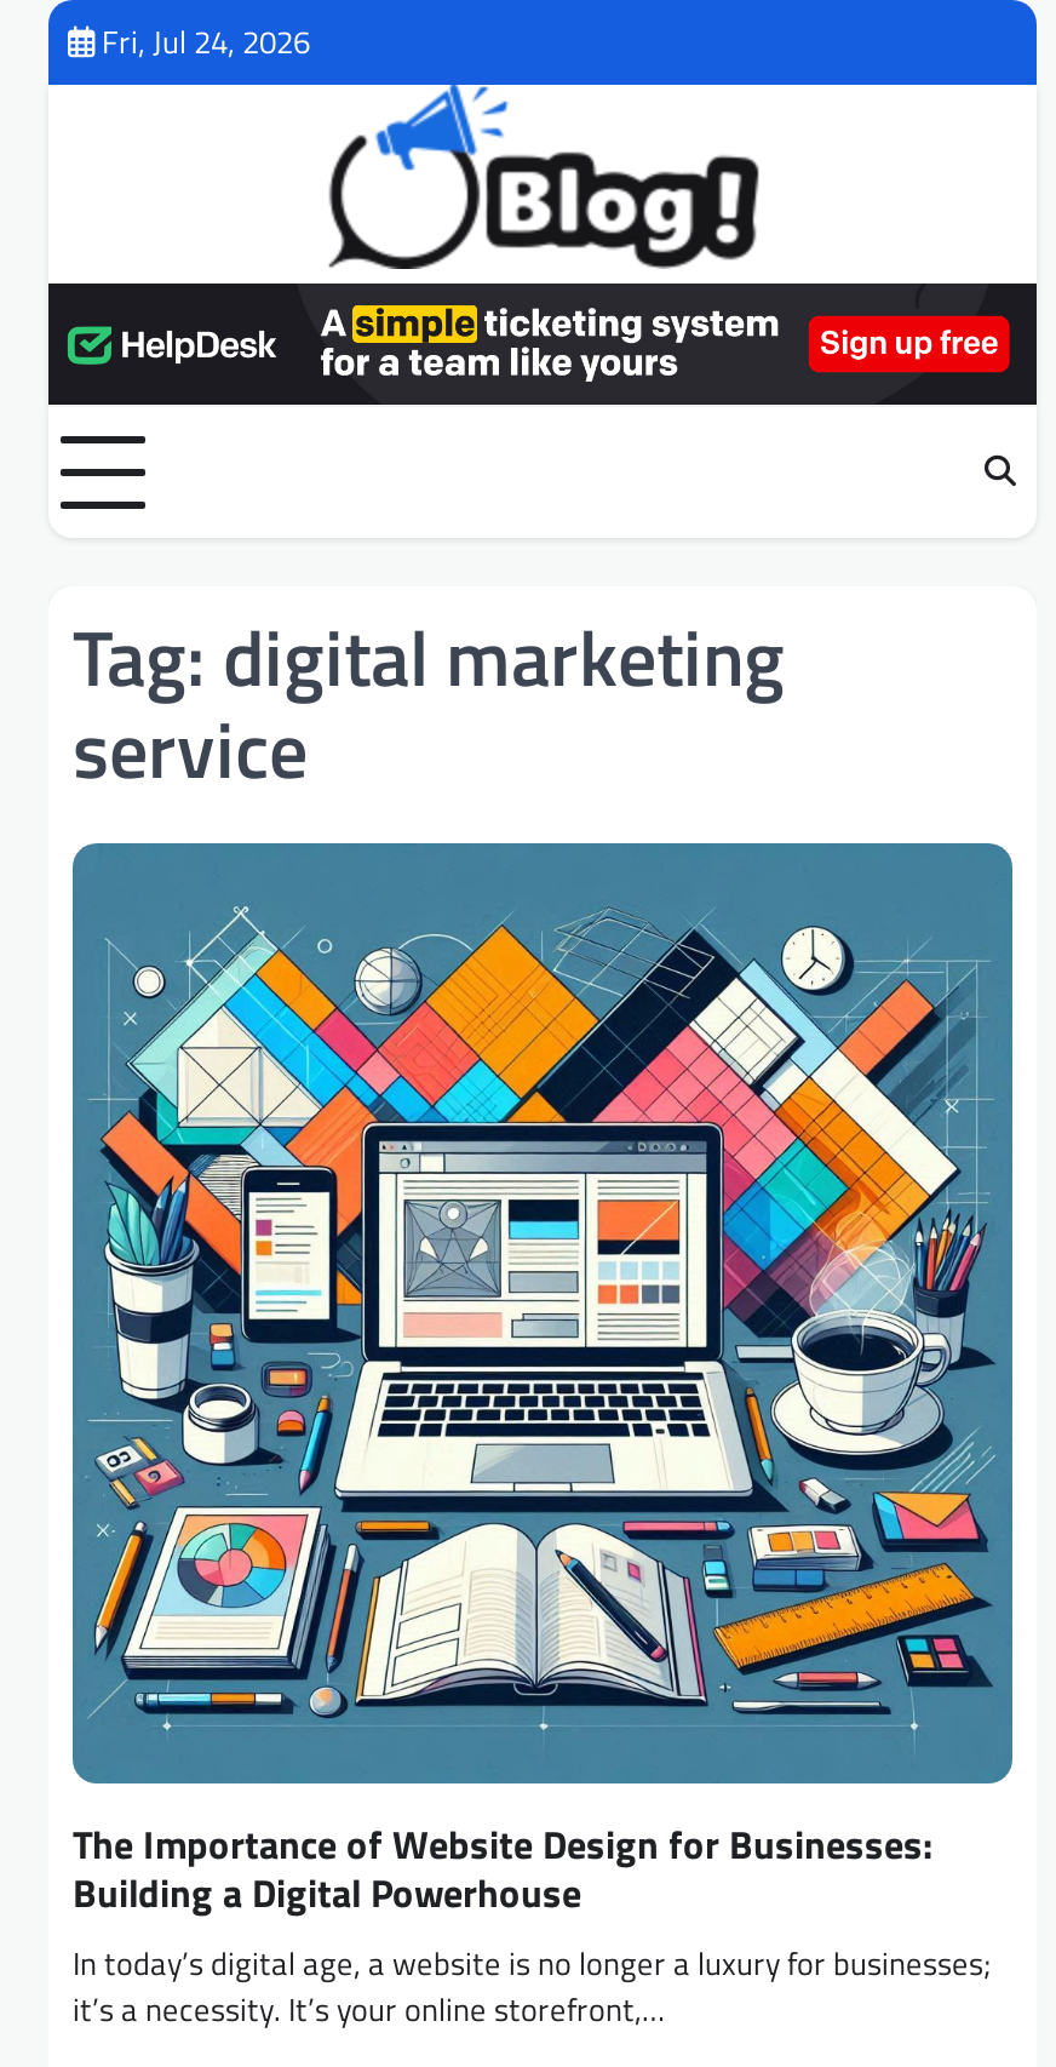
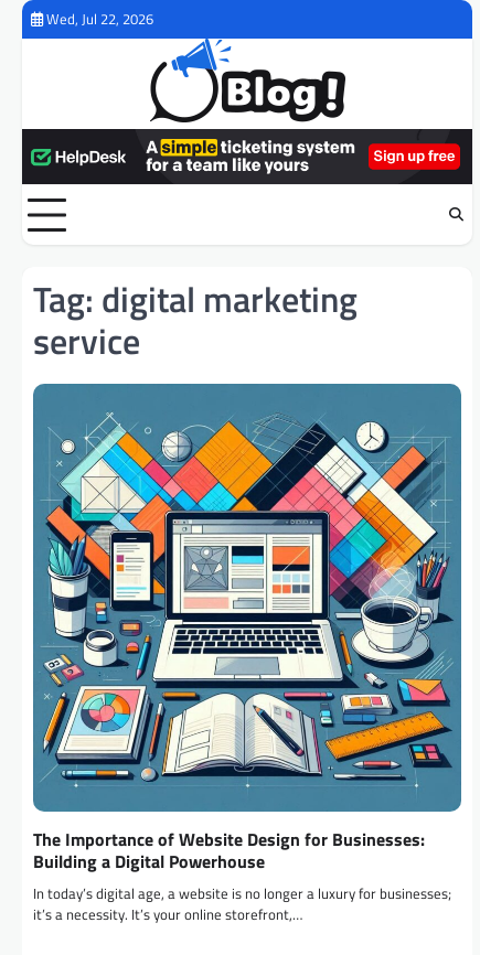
[102,17,310,65] Fri, Jul 24, 2026 -> [46,8,153,30] Wed, Jul 22, 2026

